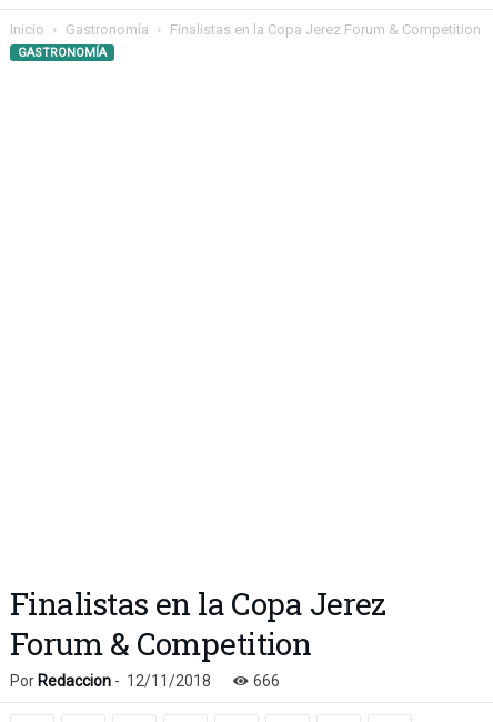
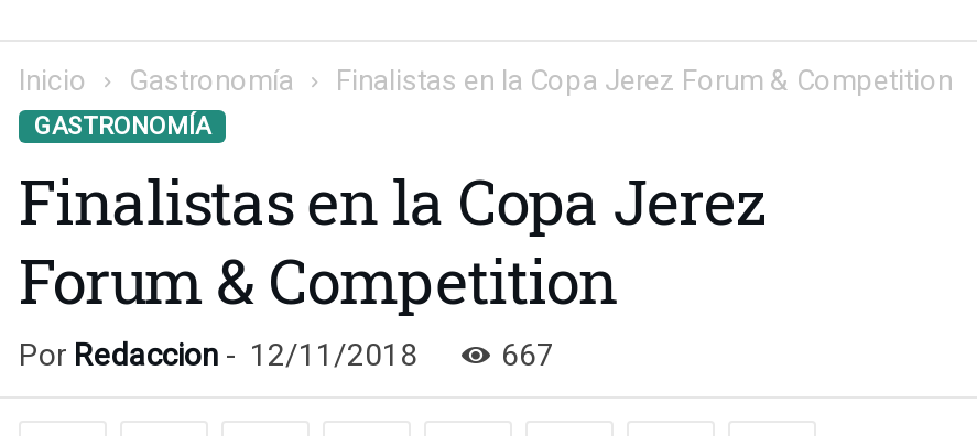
[253,672,280,690] 666 -> [501,337,554,372] 667

